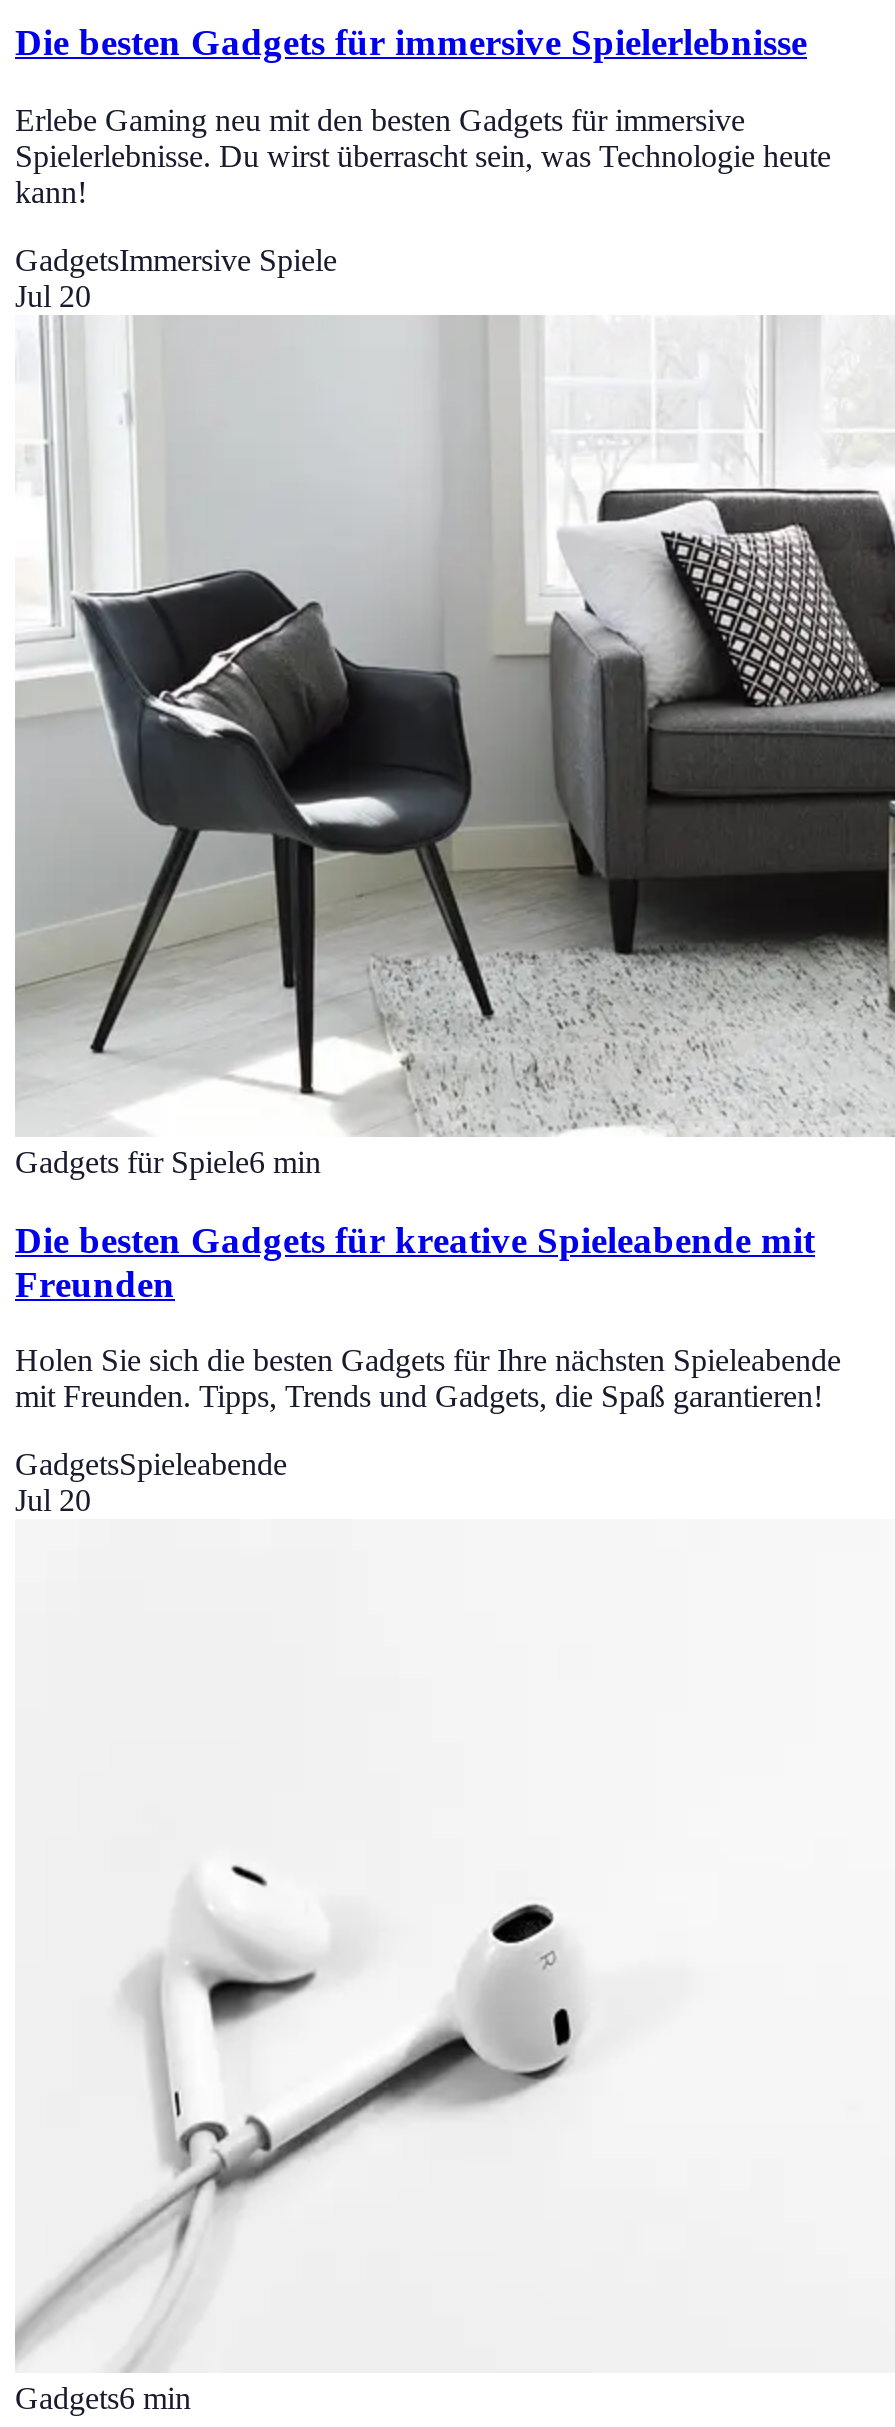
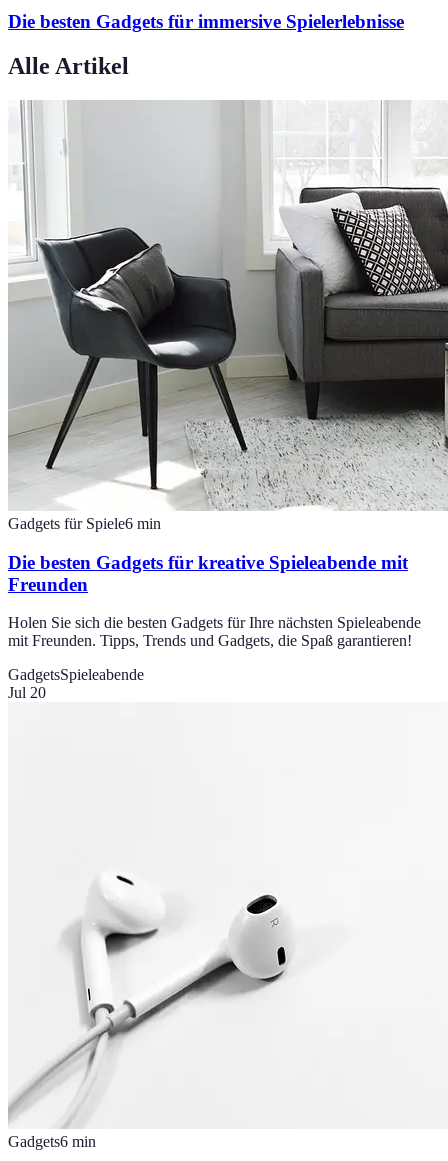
[15,103,831,313] Erlebe Gaming neu mit den besten Gadgets für immersive | Spielerlebnisse. Du wirst überrascht sein, was Technologie heute | kann! | GadgetsImmersive Spiele | Jul 20 -> [8,53,129,79] Alle Artikel

